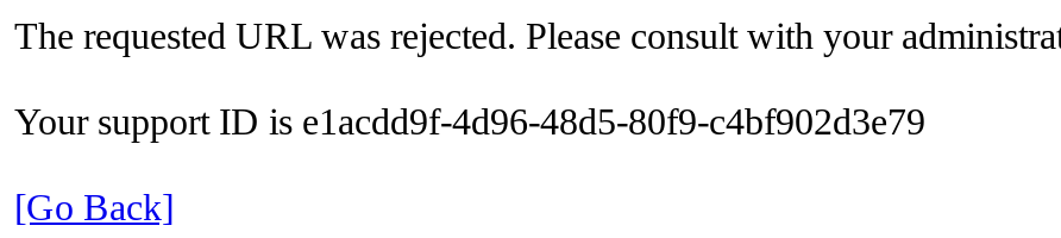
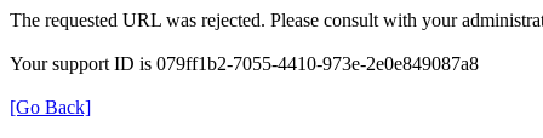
[14,101,925,142] Your support ID is e1acdd9f-4d96-48d5-80f9-c4bf902d3e79 -> [10,53,479,74] Your support ID is 079ff1b2-7055-4410-973e-2e0e849087a8

